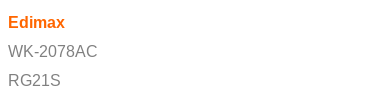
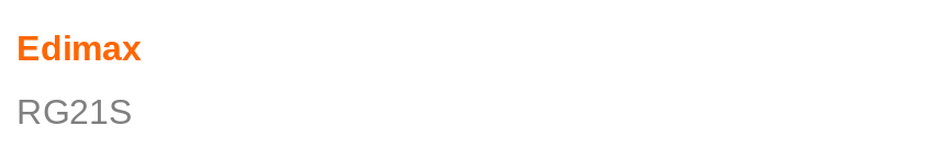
[8,43,98,60] WK-2078AC -> none

